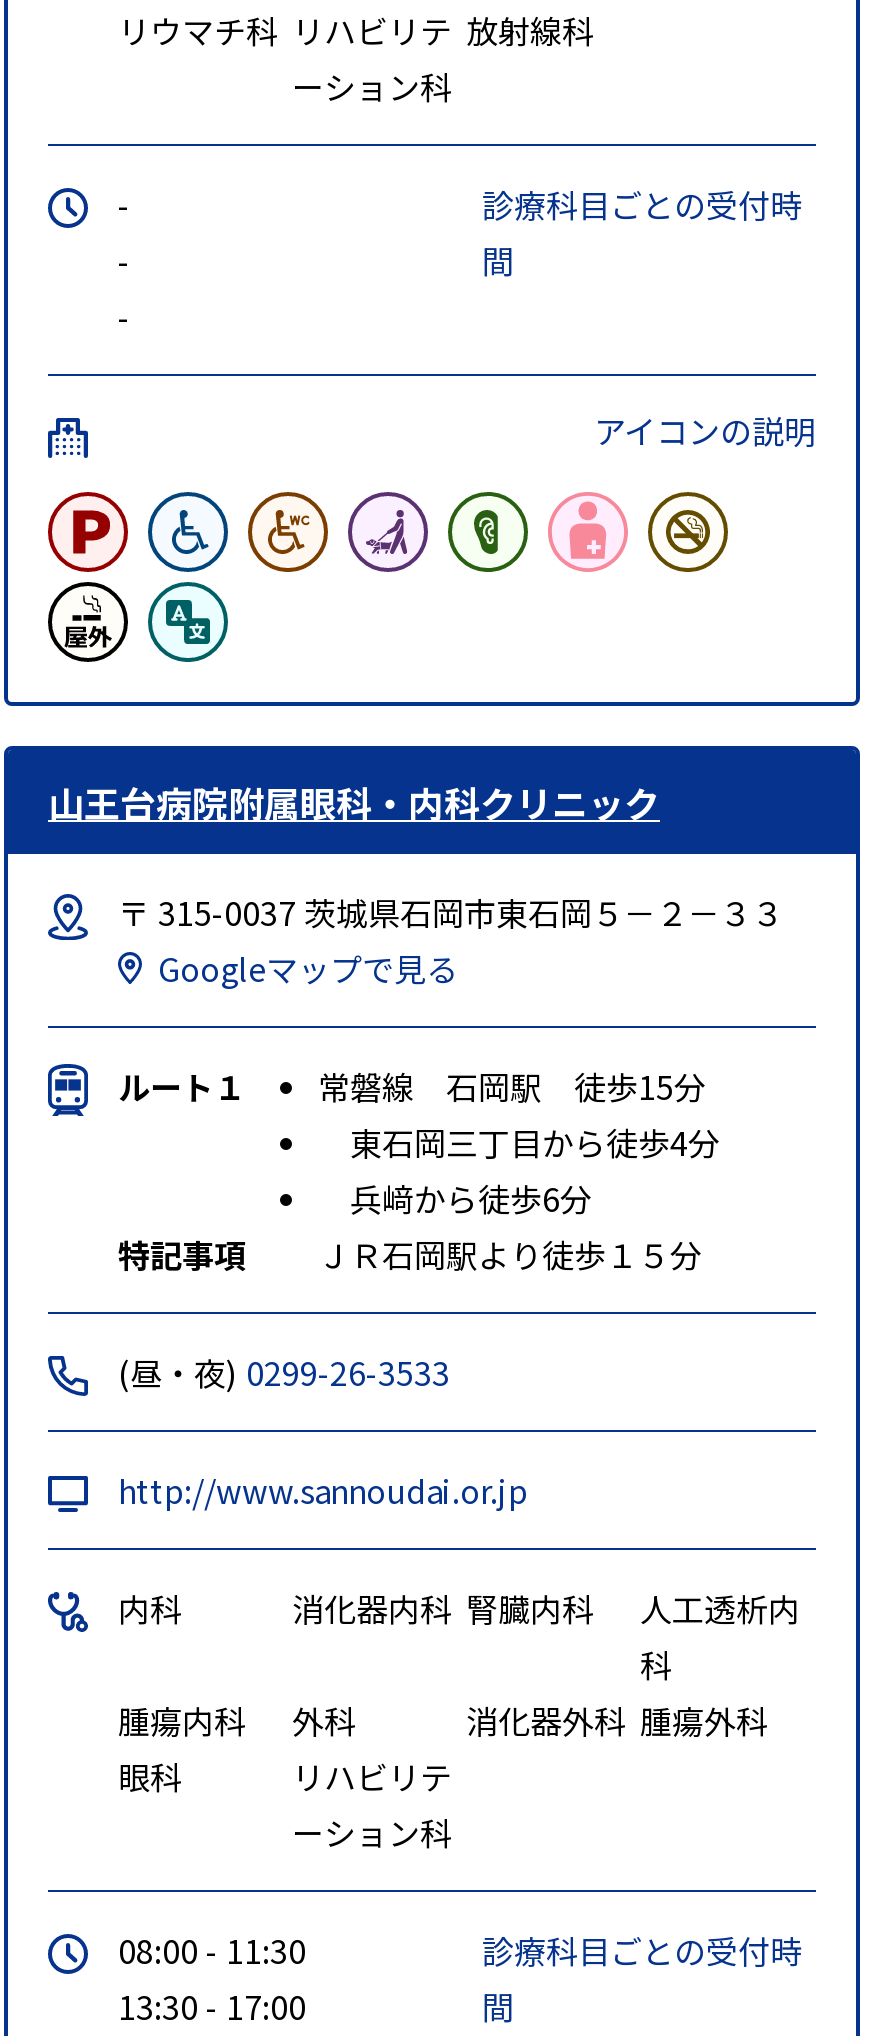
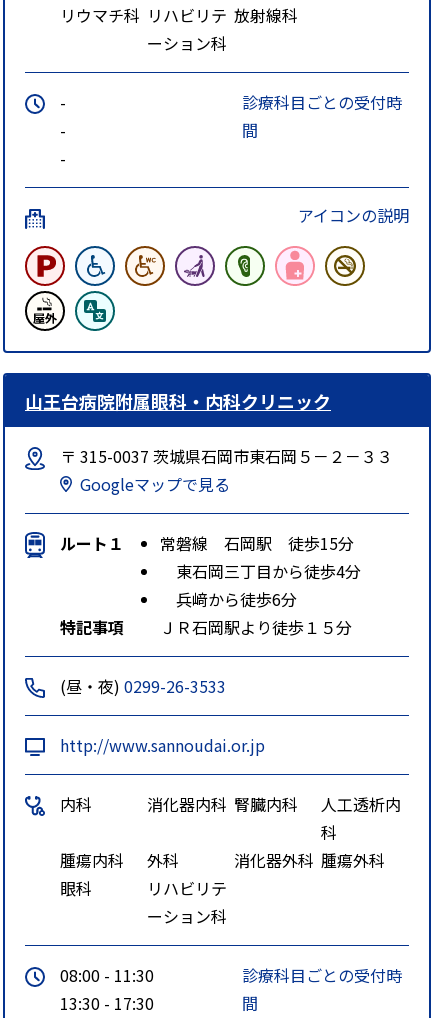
[118,1981,306,2029] 13:30 - 17:00 -> [60,991,154,1015] 13:30 - 17:30

